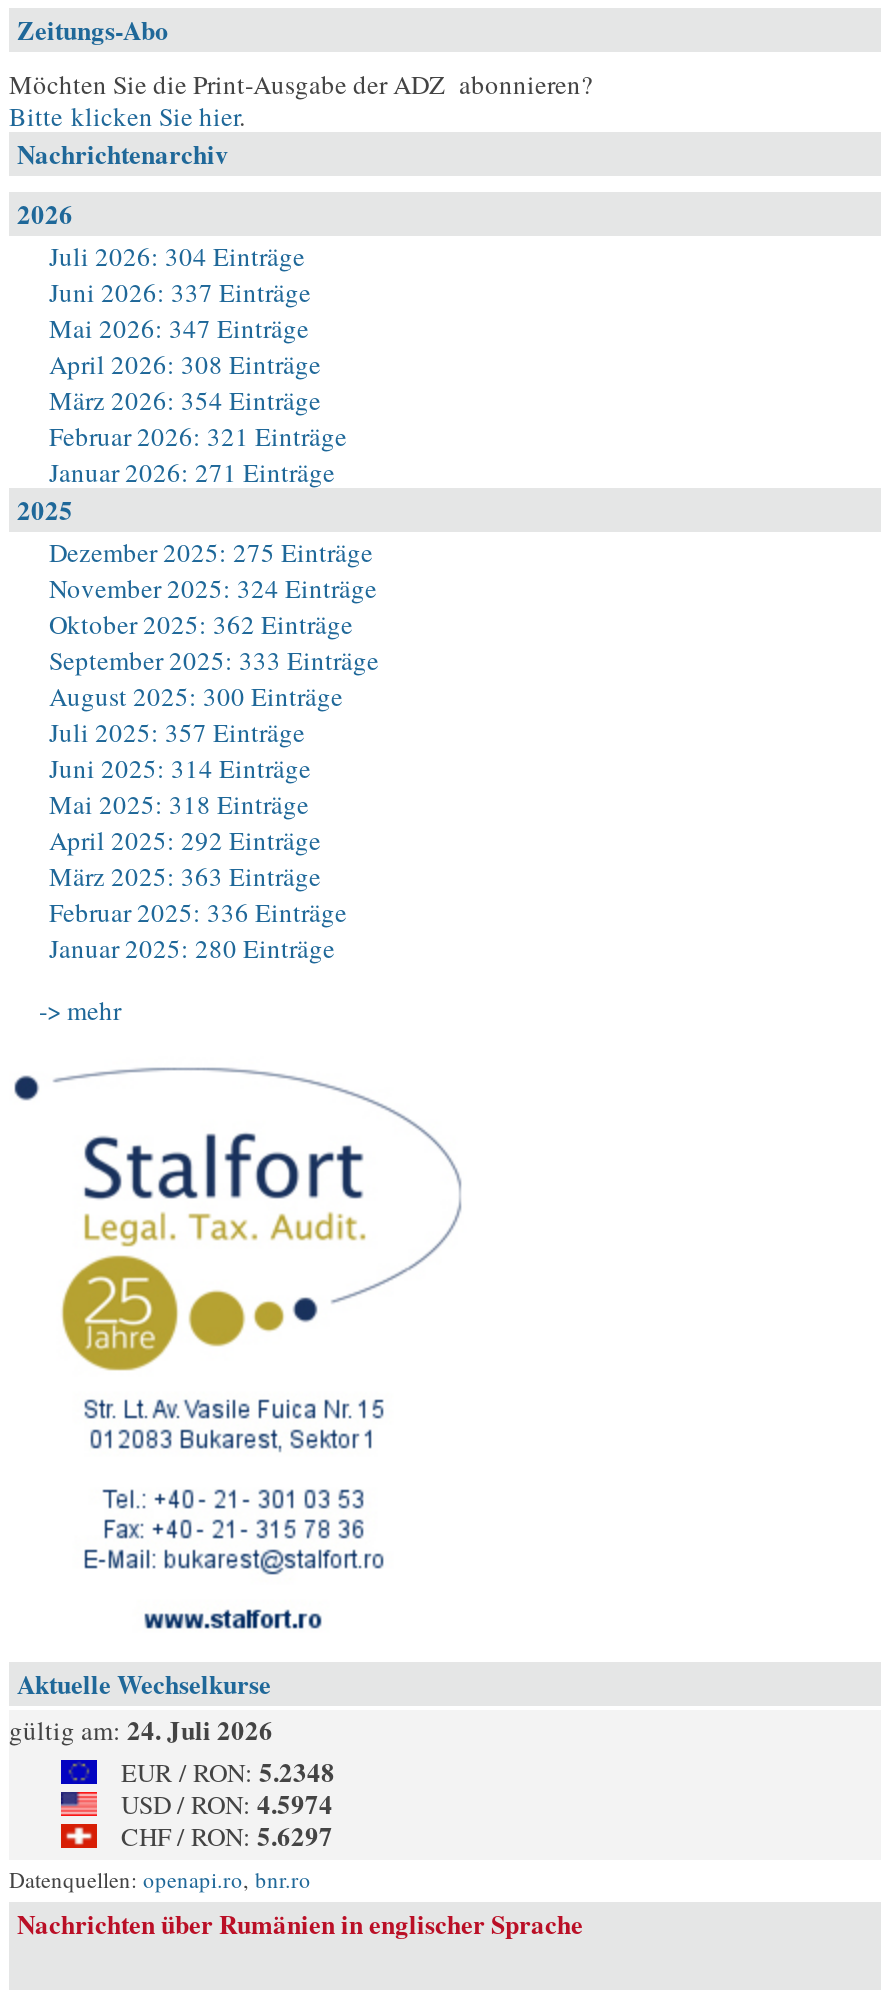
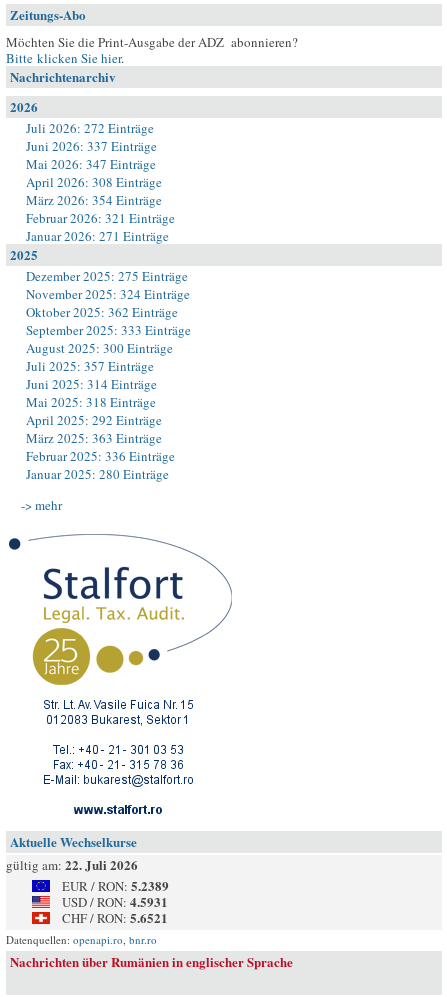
[49,238,305,274] Juli 2026: 304 Einträge -> [26,119,154,137] Juli 2026: 272 Einträge
[9,1710,273,1748] gültig am: 24. Juli 2026 -> [6,855,138,874] gültig am: 22. Juli 2026
[121,1752,335,1790] EUR / RON: 5.2348 -> [62,876,169,895] EUR / RON: 5.2389
[121,1784,333,1822] USD / RON: 4.5974 -> [62,892,168,911] USD / RON: 4.5931
[121,1816,333,1854] CHF / RON: 5.6297 -> [62,908,168,927] CHF / RON: 5.6521

